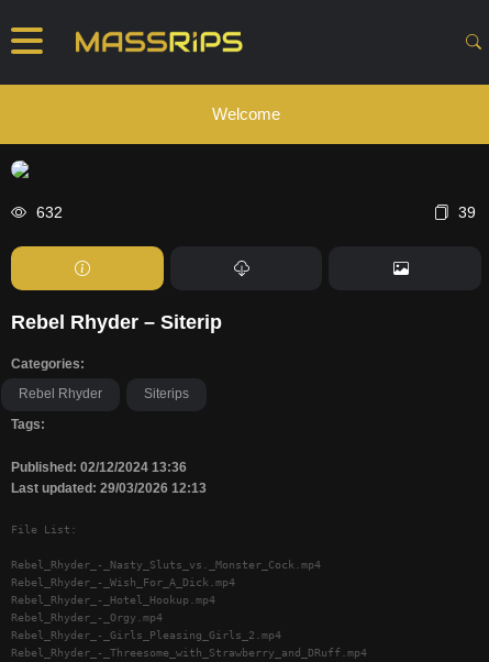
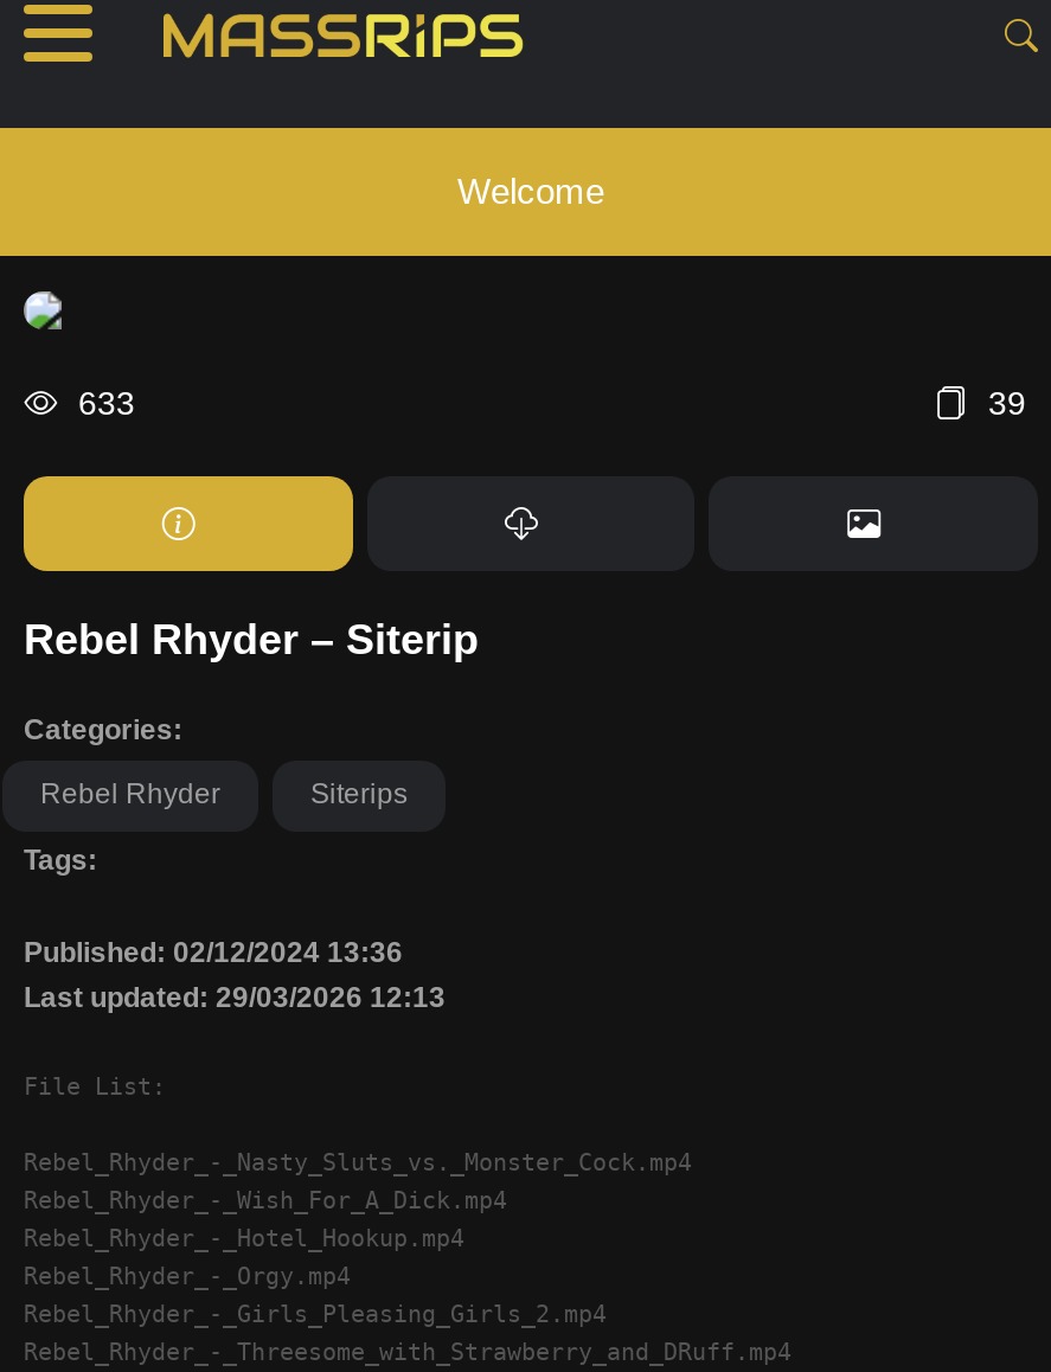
[36,203,63,221] 632 -> [78,384,135,422] 633

